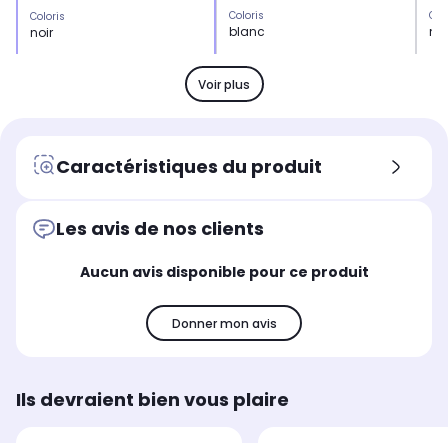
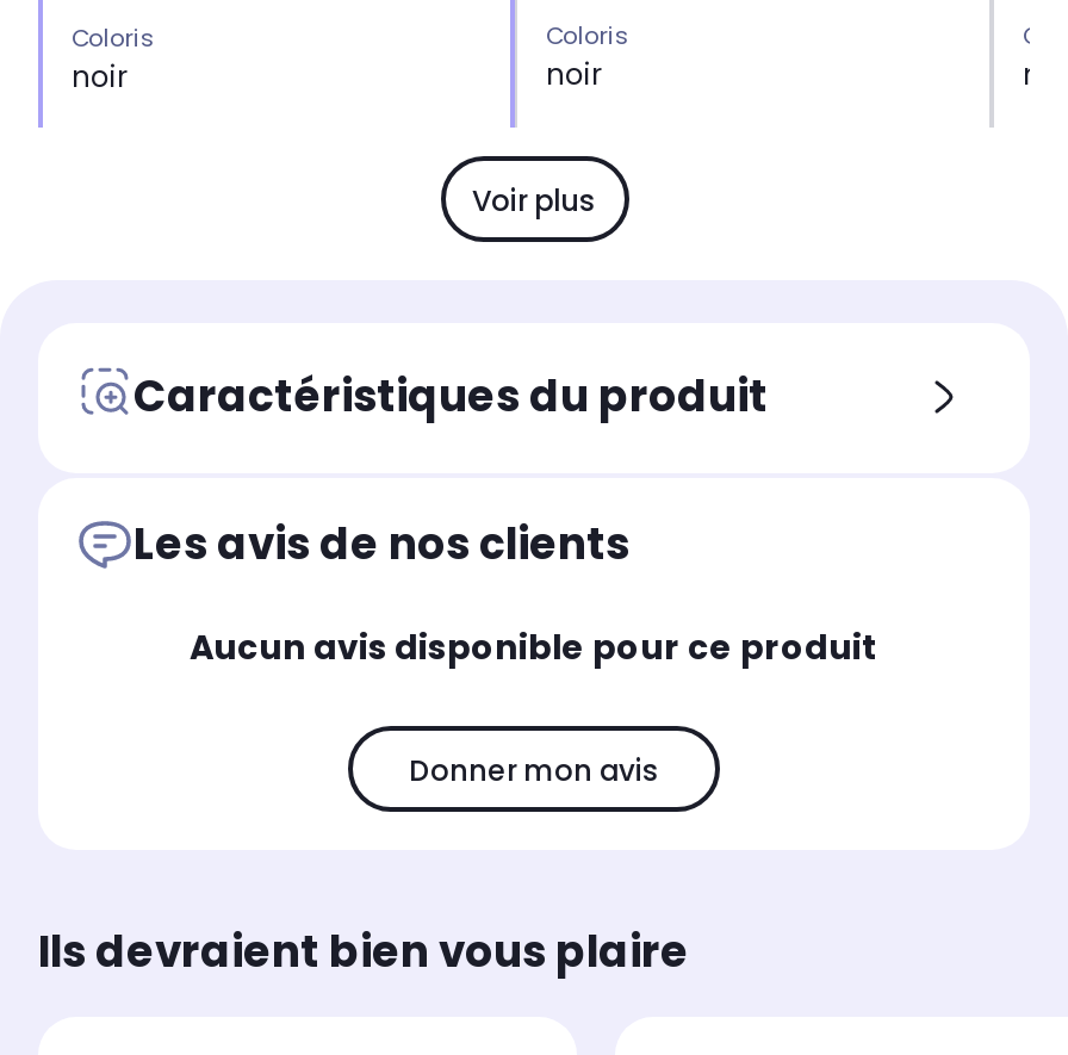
[229,23,265,40] blanc -> [546,55,601,95] noir

